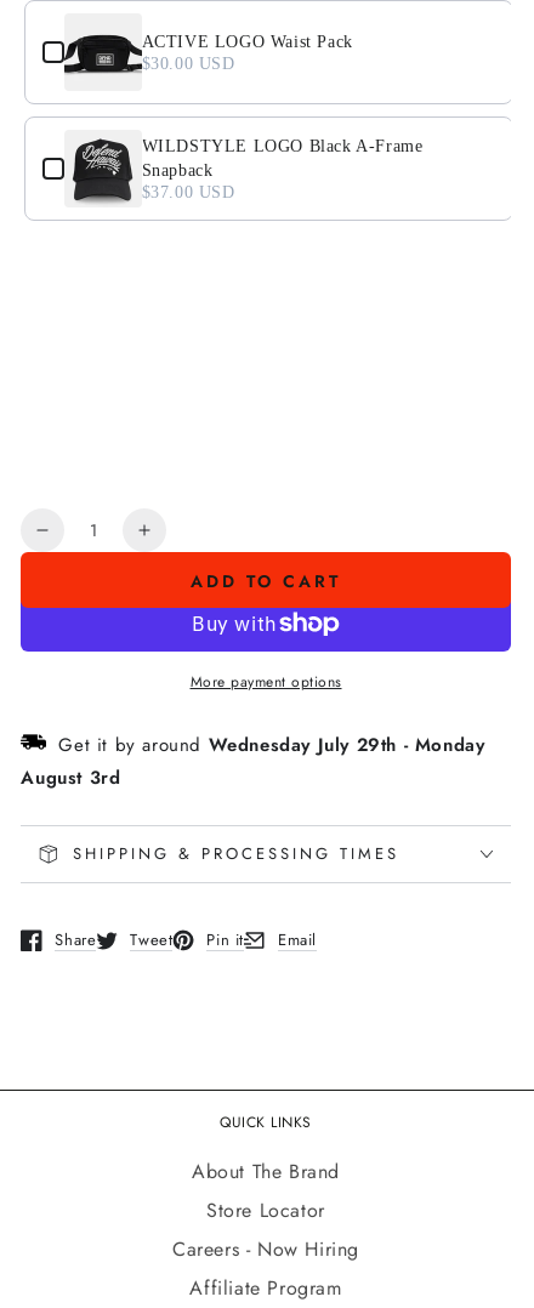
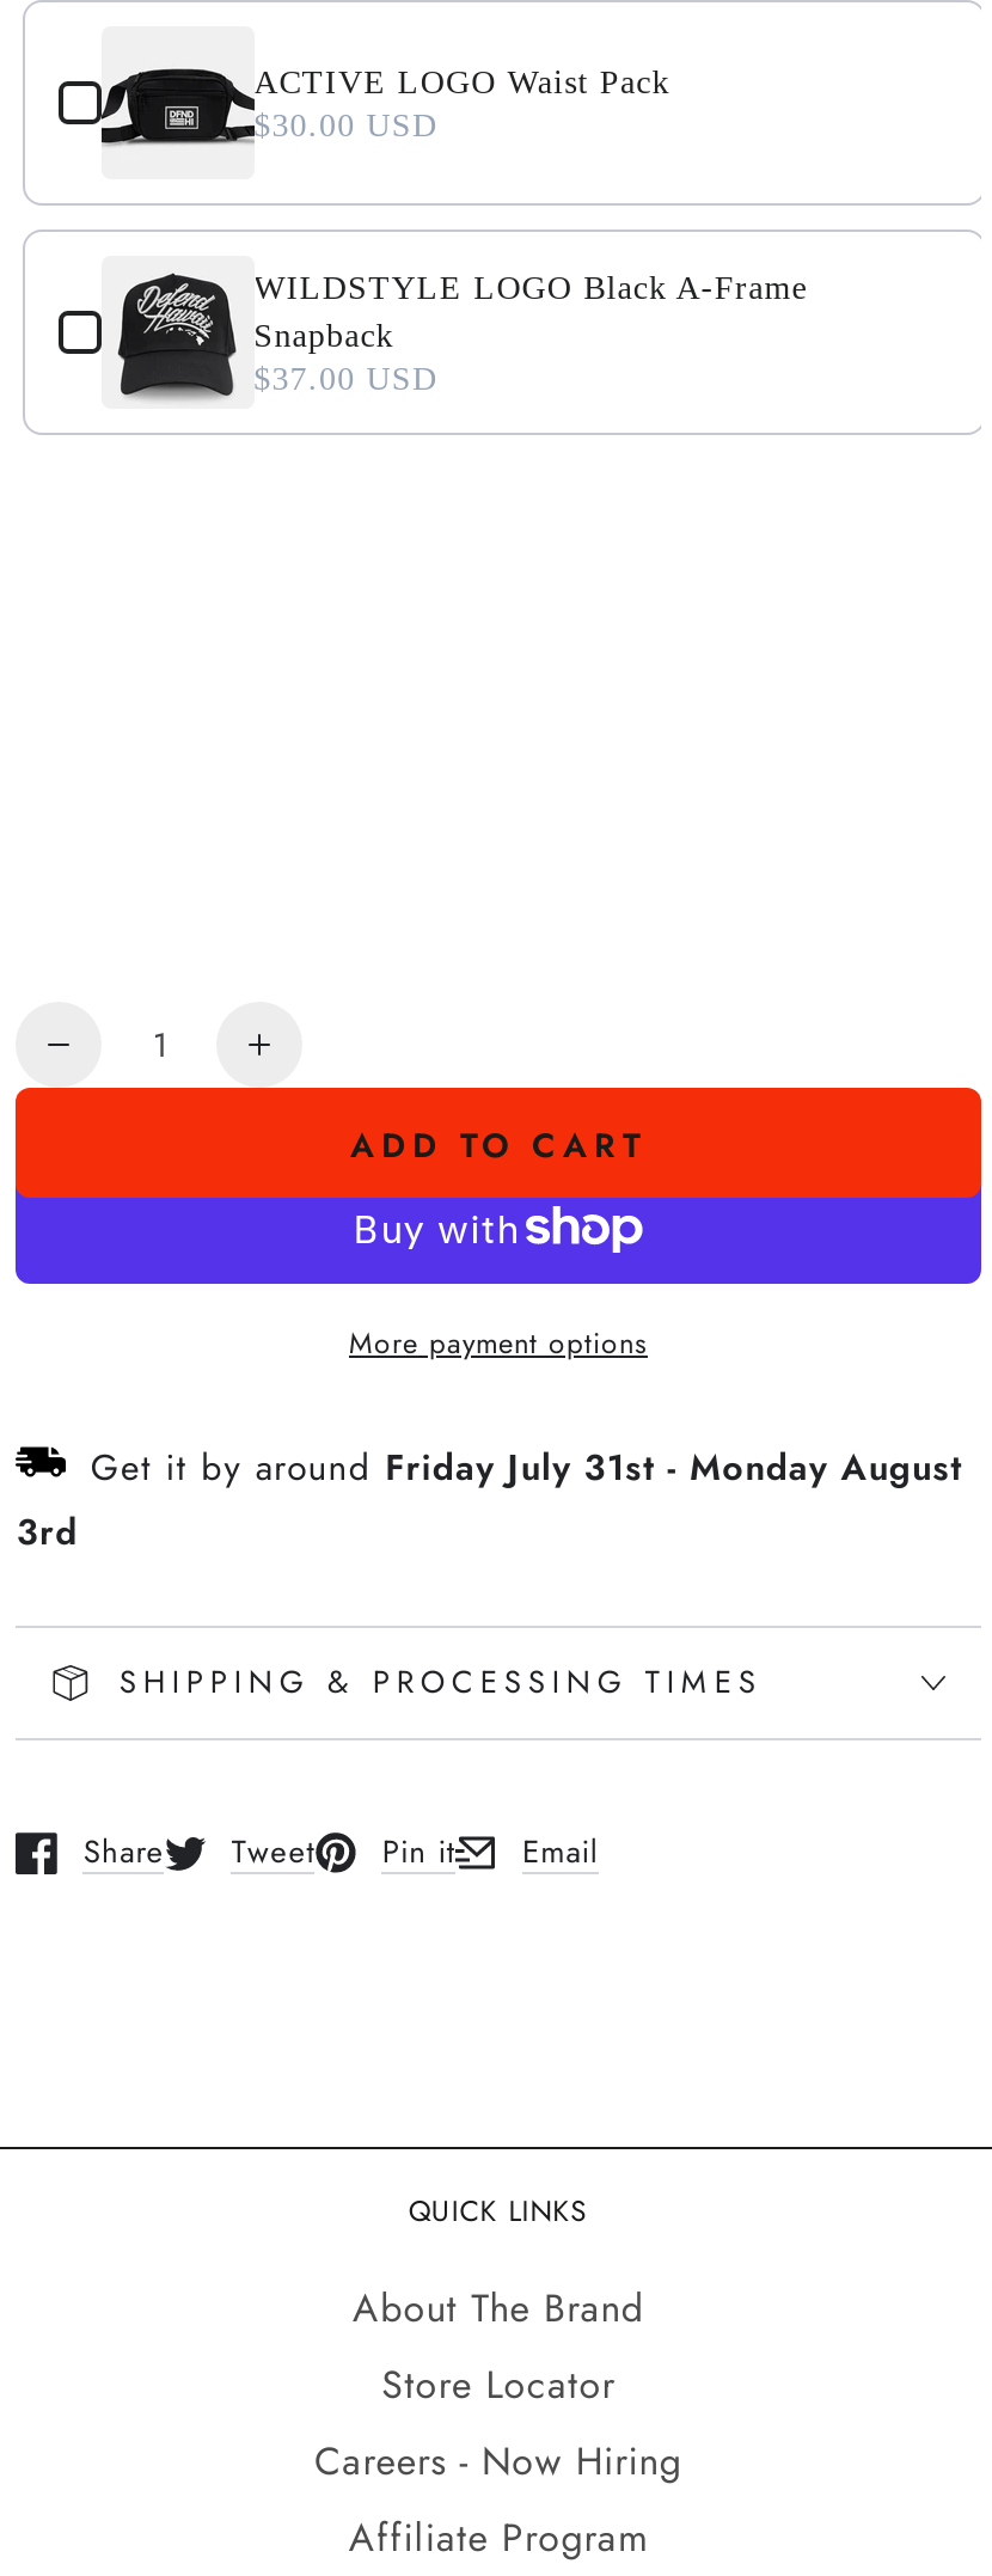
[21,732,485,791] Get it by around Wednesday July 29th - Monday | August 3rd -> [16,1441,962,1559] Get it by around Friday July 31st - Monday August | 3rd

